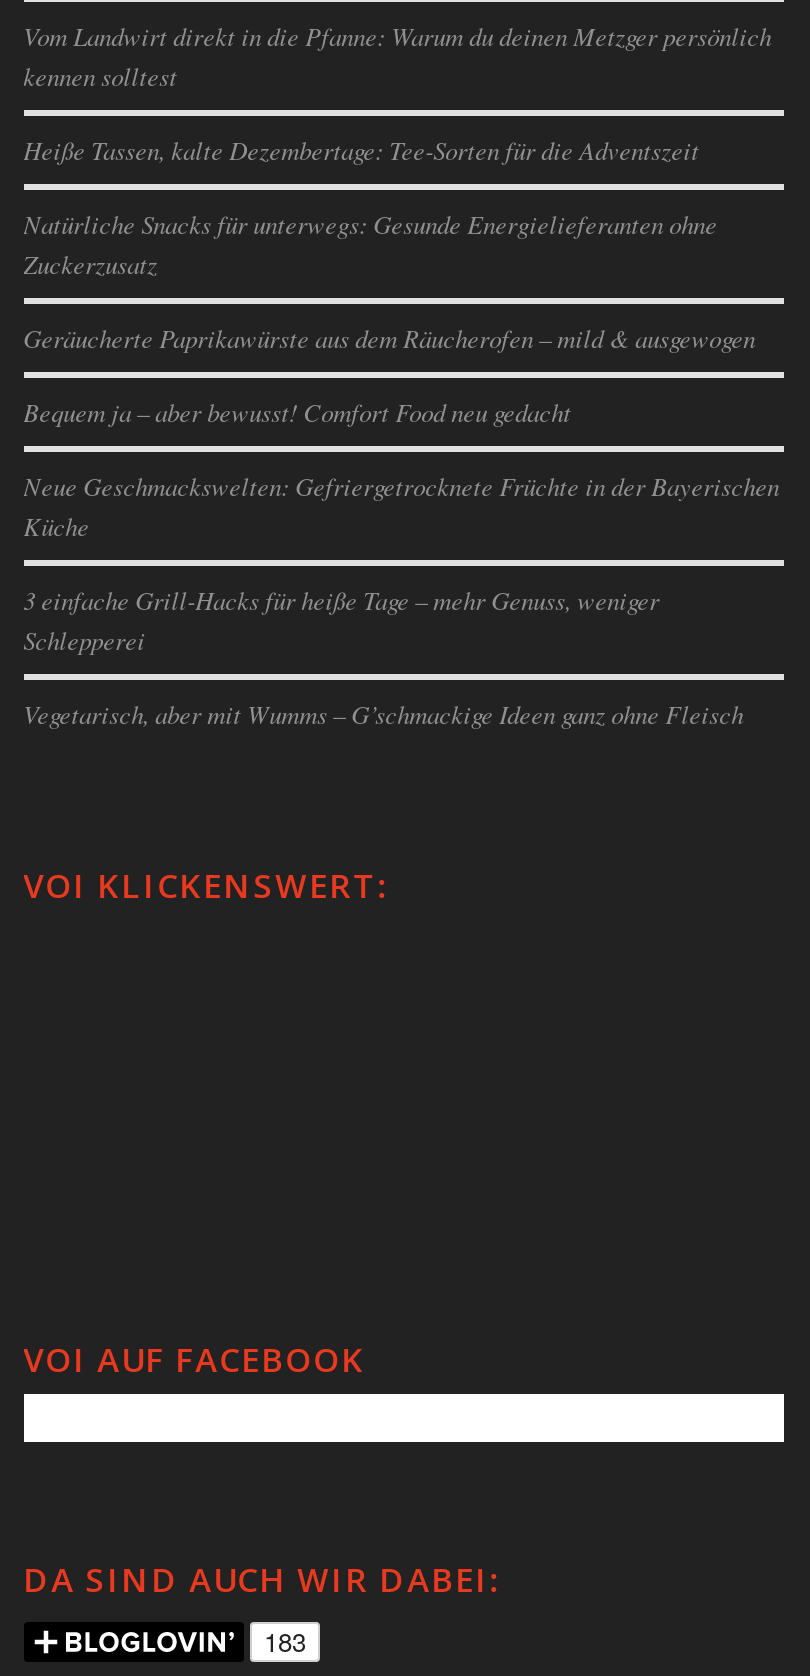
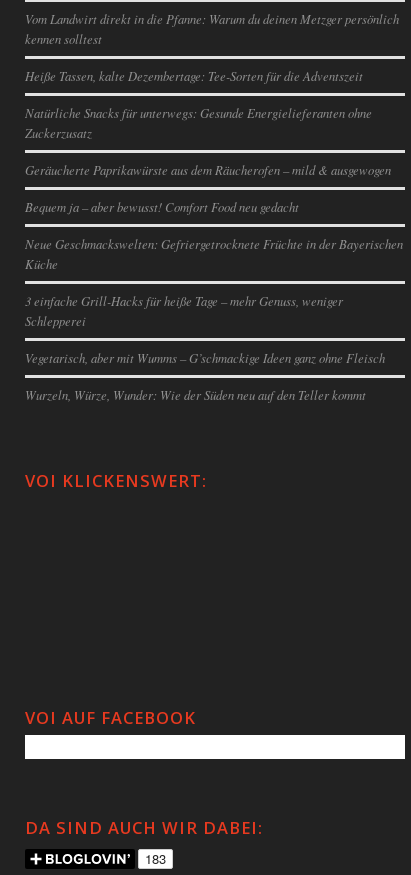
none -> [25,386,366,403] Wurzeln, Würze, Wunder: Wie der Süden neu auf den Teller kommt

